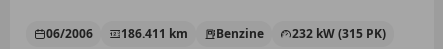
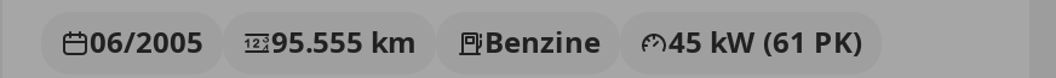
[46,25,188,42] 06/2006 | 186.411 km -> [90,21,417,61] 06/2005 | 95.555 km
[292,25,386,42] 232 kW (315 PK) -> [668,21,862,61] 45 kW (61 PK)

